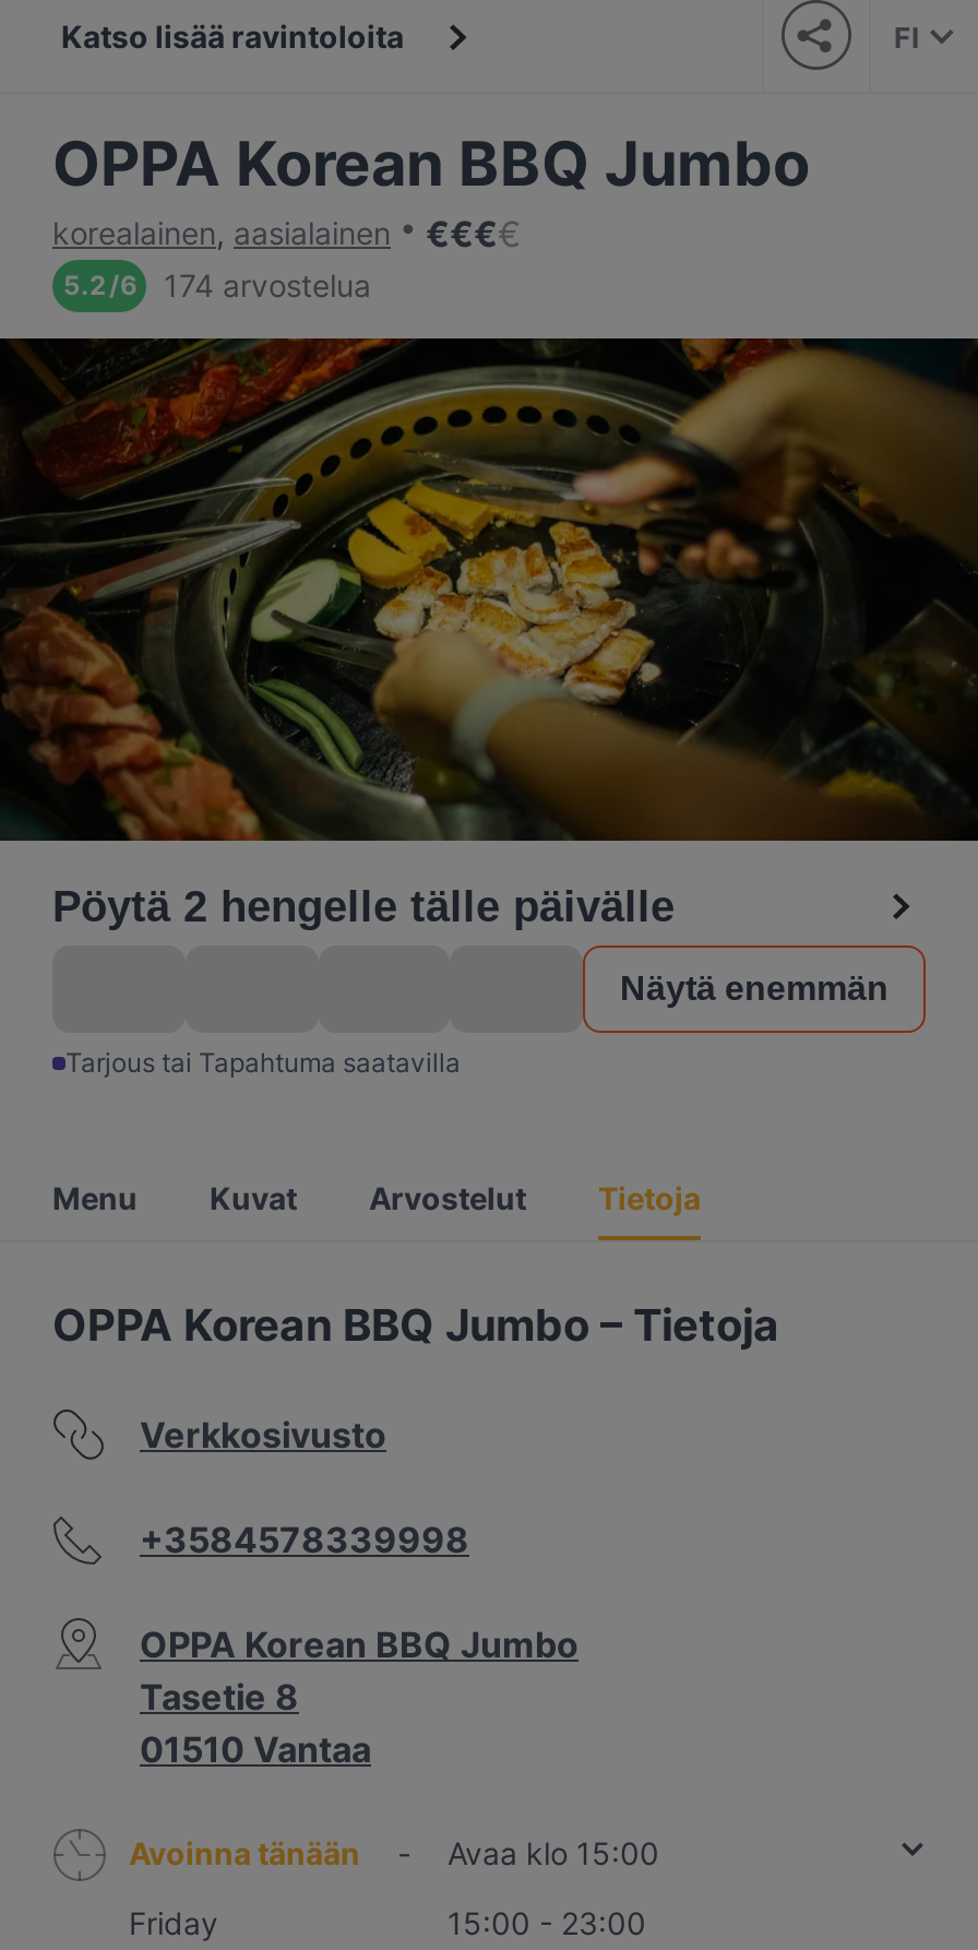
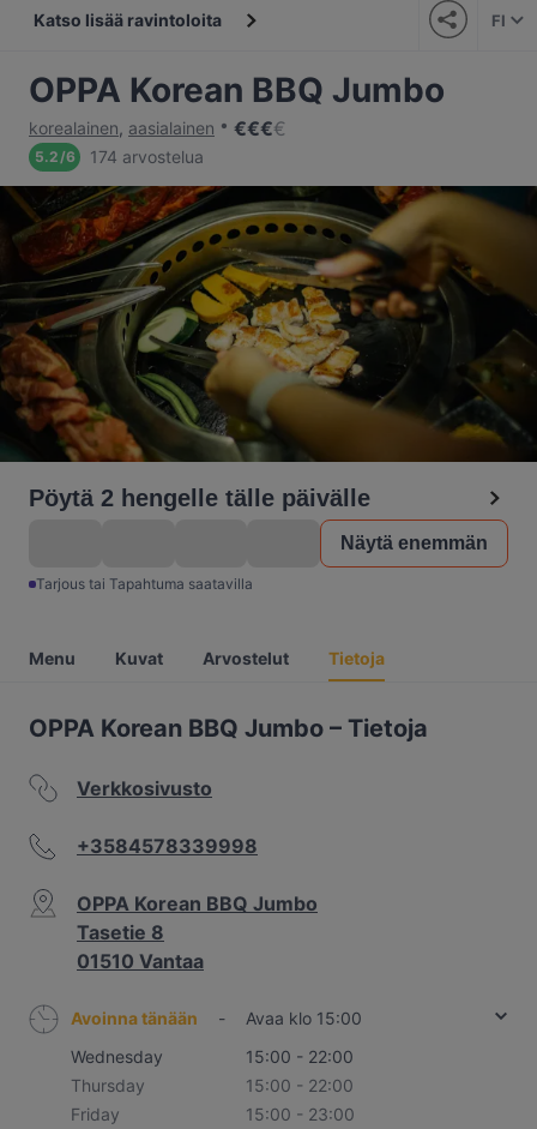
none -> [71,1046,354,1095] Wednesday | 15:00 - 22:00 | Thursday | 15:00 - 22:00

